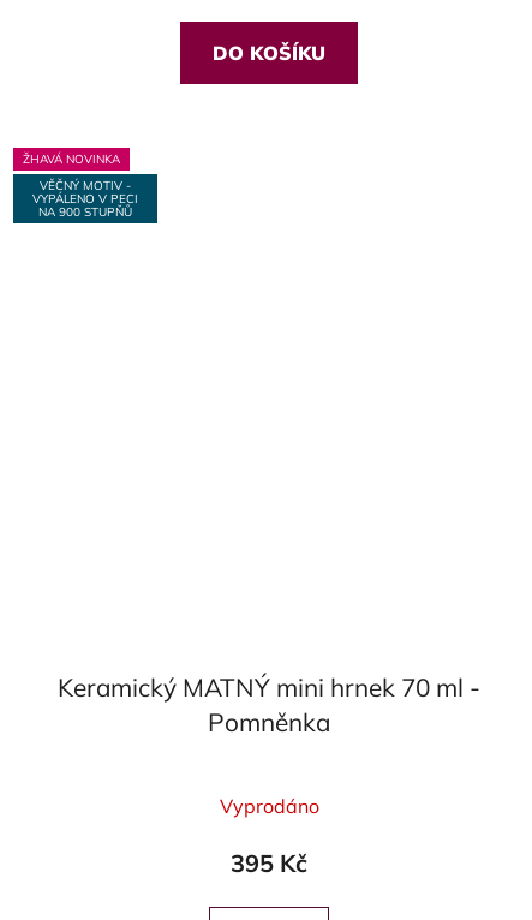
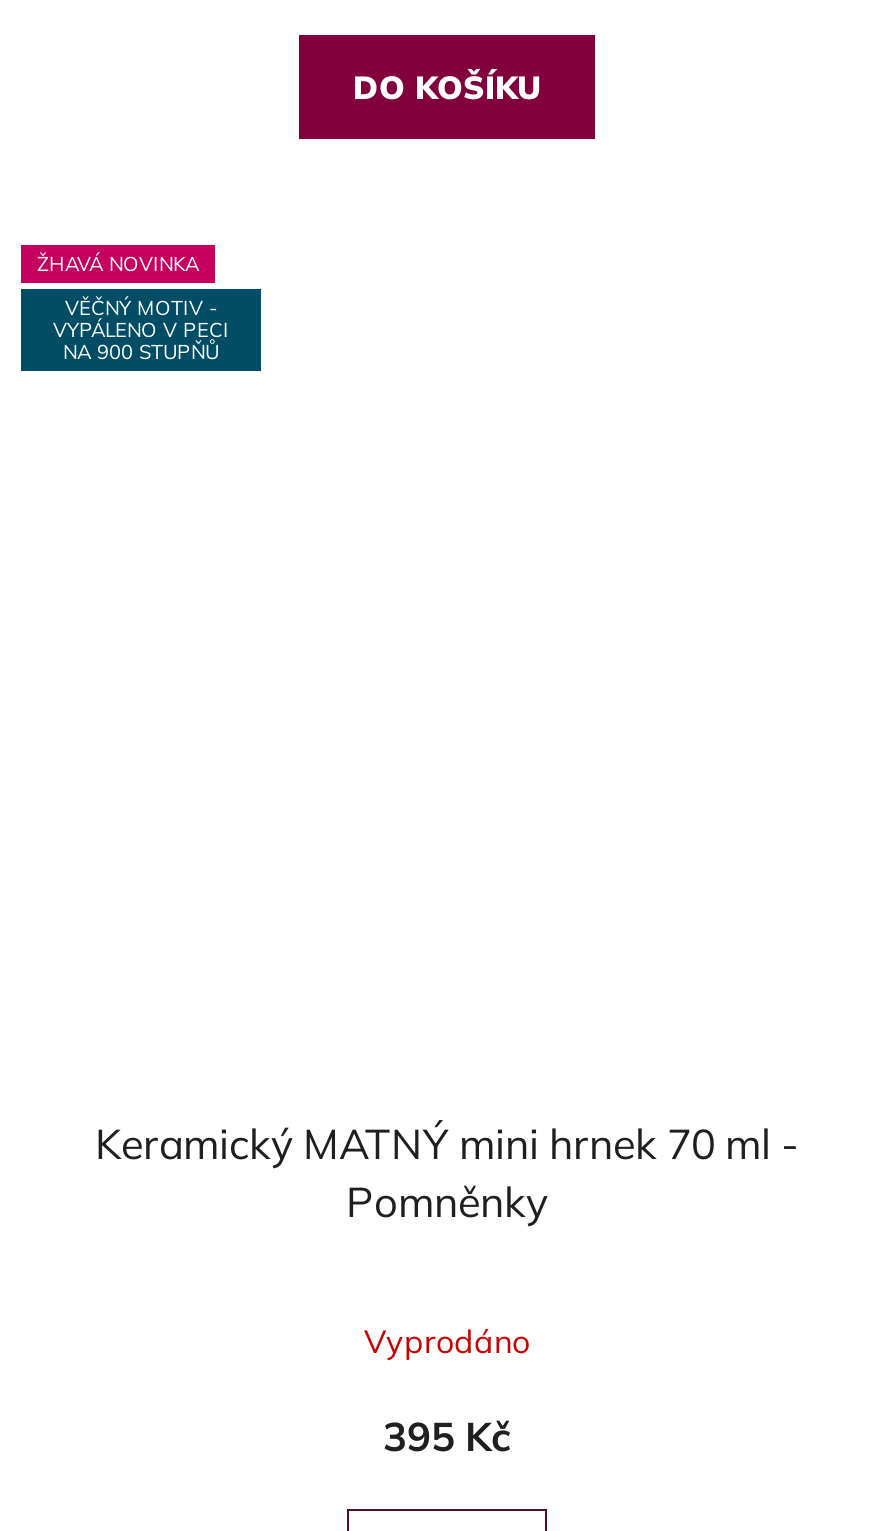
[208,707,330,738] Pomněnka -> [346,1176,548,1228] Pomněnky

